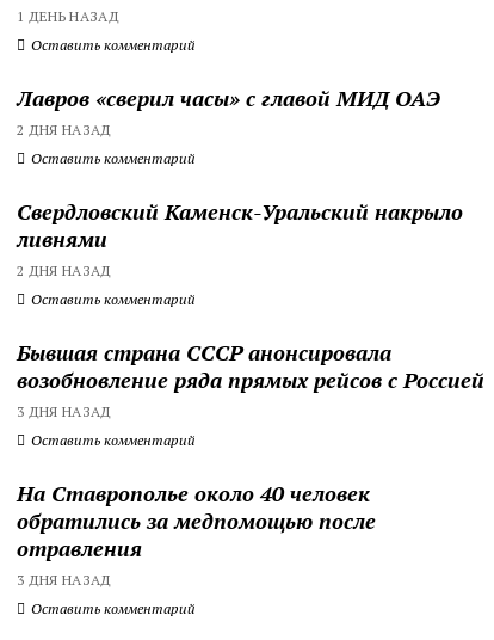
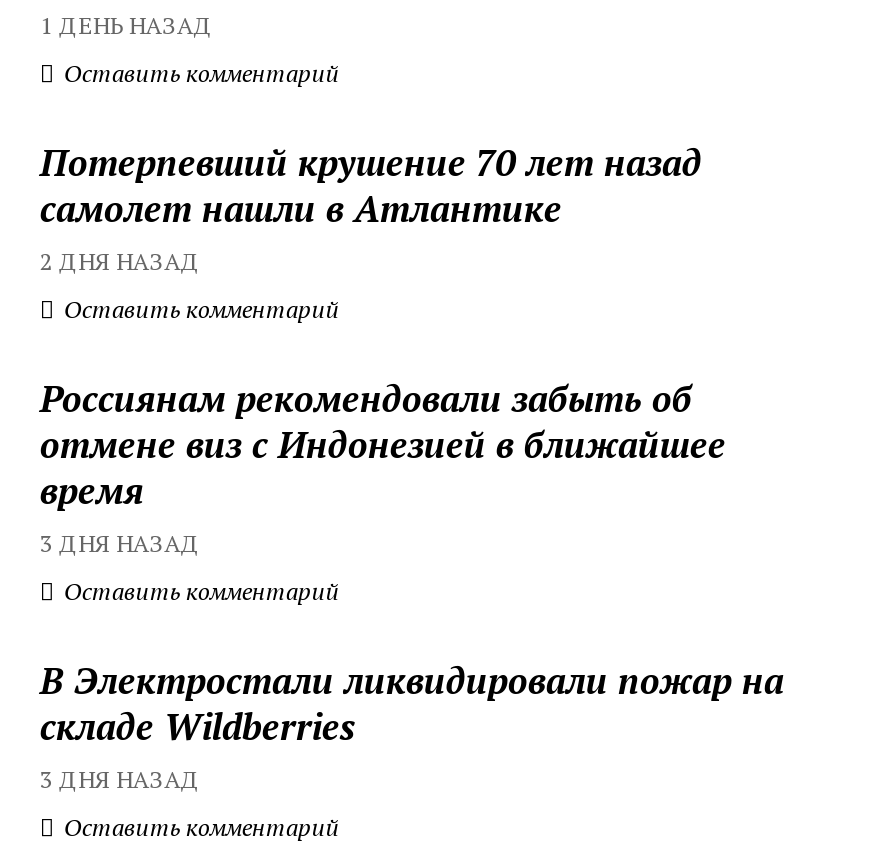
[17,83,440,112] Лавров «сверил часы» с главой МИД ОАЭ -> [40,138,702,232] Потерпевший крушение 70 лет назад | самолет нашли в Атлантике
moved [17,120,196,167] -> [40,246,340,324]: 2 ДНЯ НАЗАД | Оставить комментарий
[17,197,484,394] Свердловский Каменск-Уральский накрыло | ливнями | 2 ДНЯ НАЗАД | Оставить комментарий | Бывшая страна СССР анонсировала | возобновление ряда прямых рейсов с Россией -> [40,374,726,514] Россиянам рекомендовали забыть об | отмене виз с Индонезией в ближайшее | время
[17,479,376,562] На Ставрополье около 40 человек | обратились за медпомощью после | отравления -> [40,656,784,750] В Электростали ликвидировали пожар на | складе Wildberries

